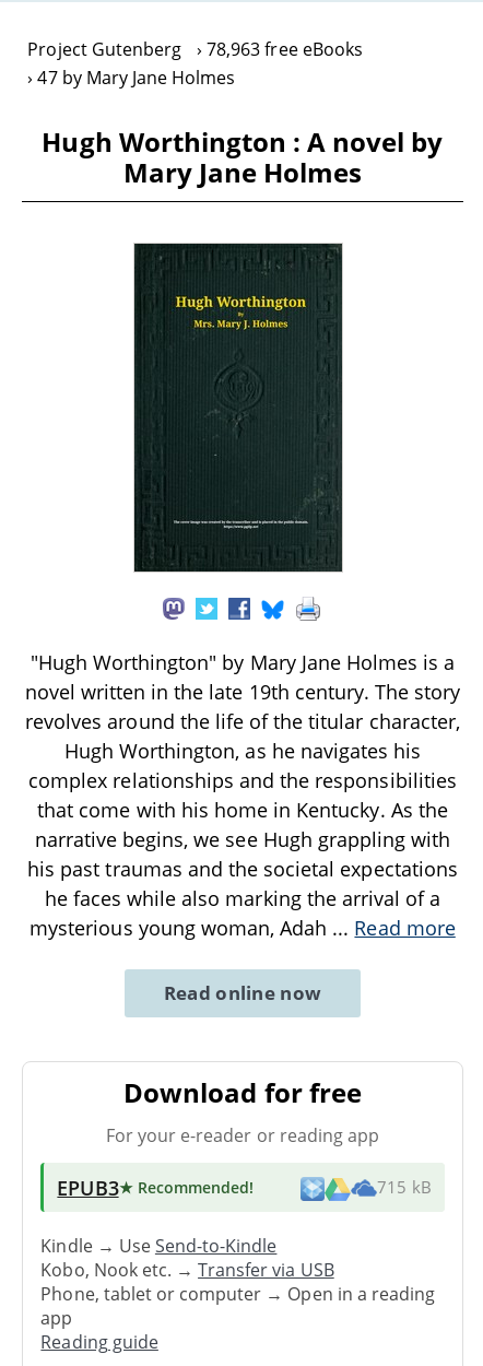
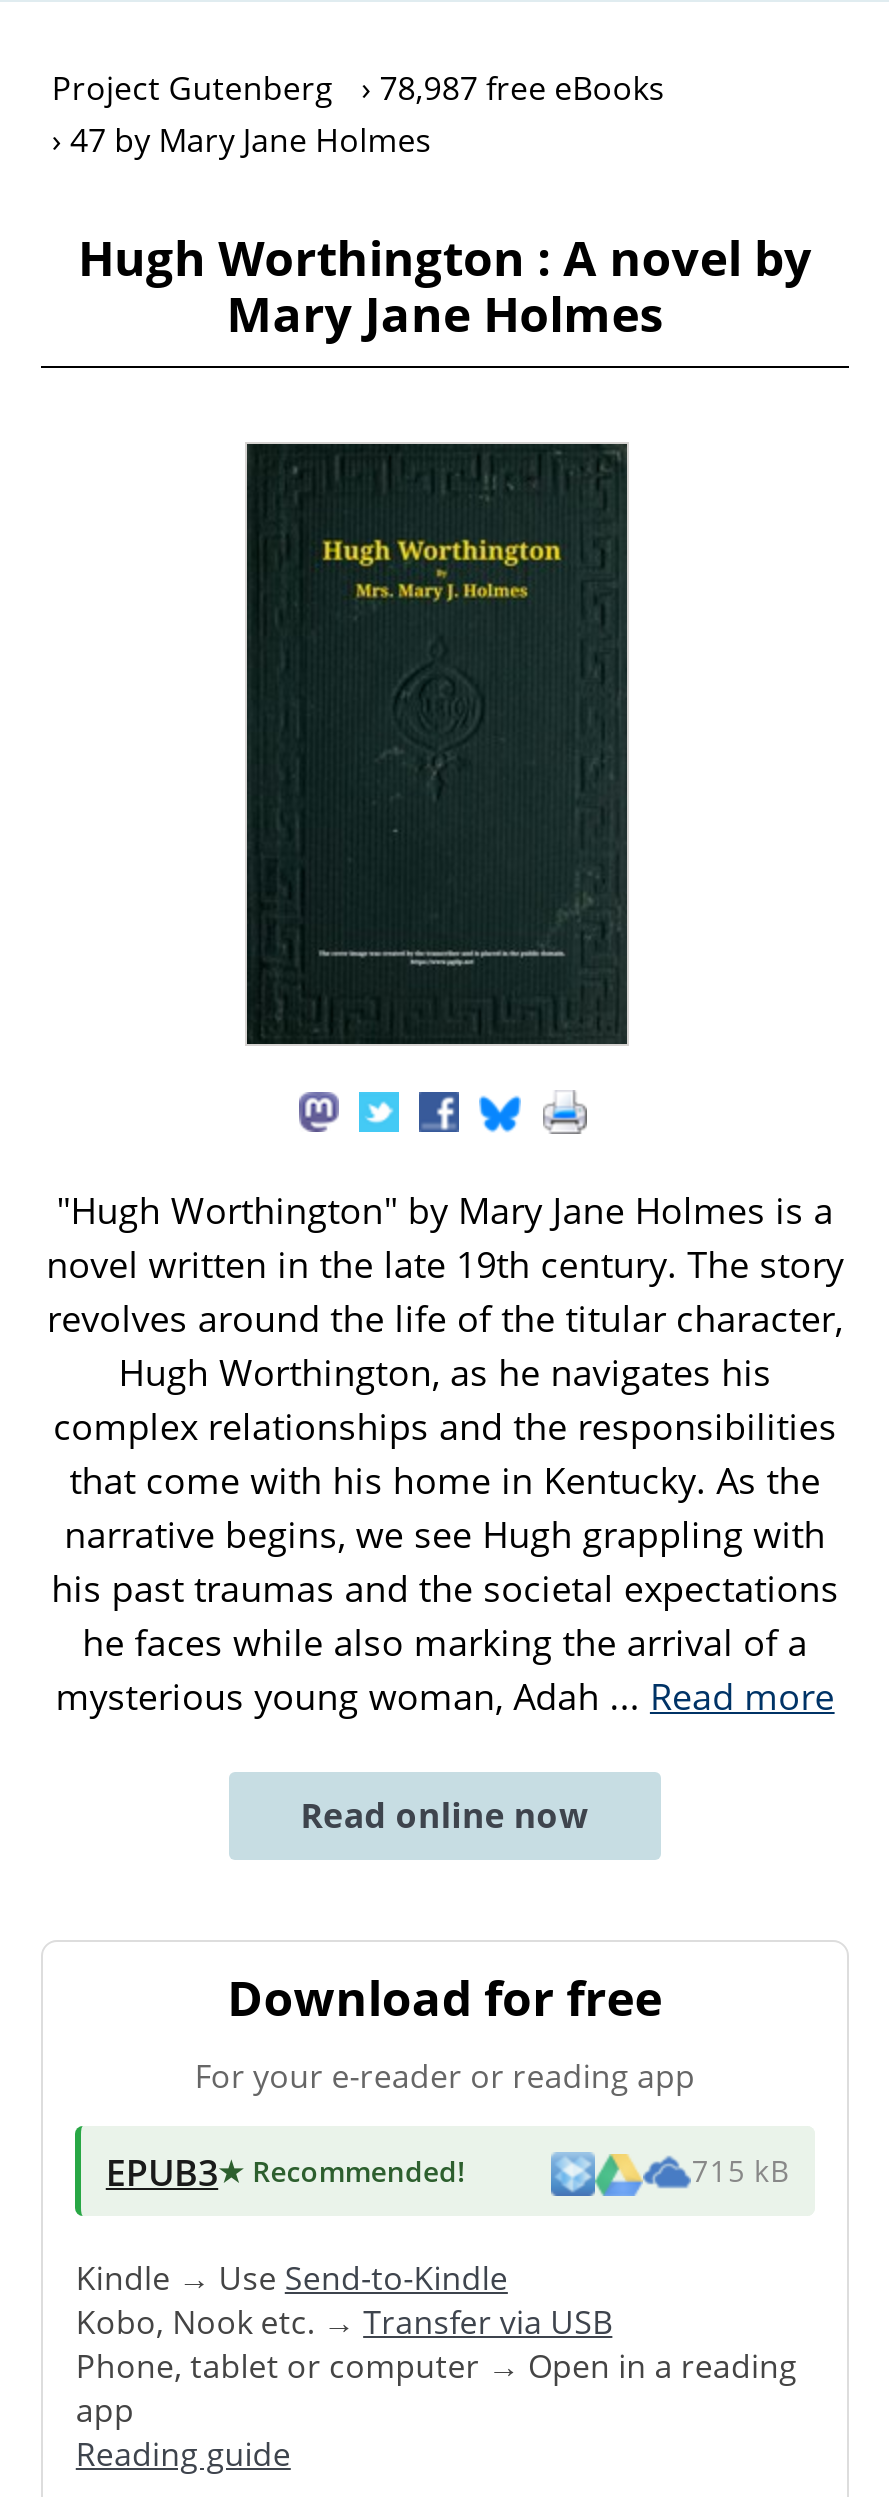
[28,37,363,61] Project Gutenberg 78,963 free eBooks -> [52,66,665,110] Project Gutenberg 78,987 free eBooks

